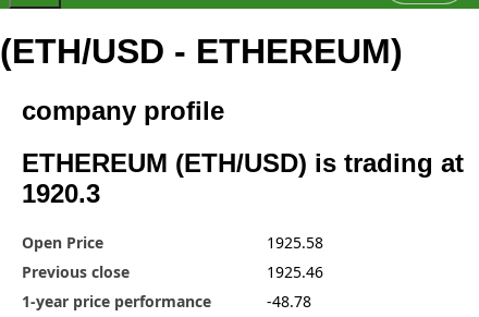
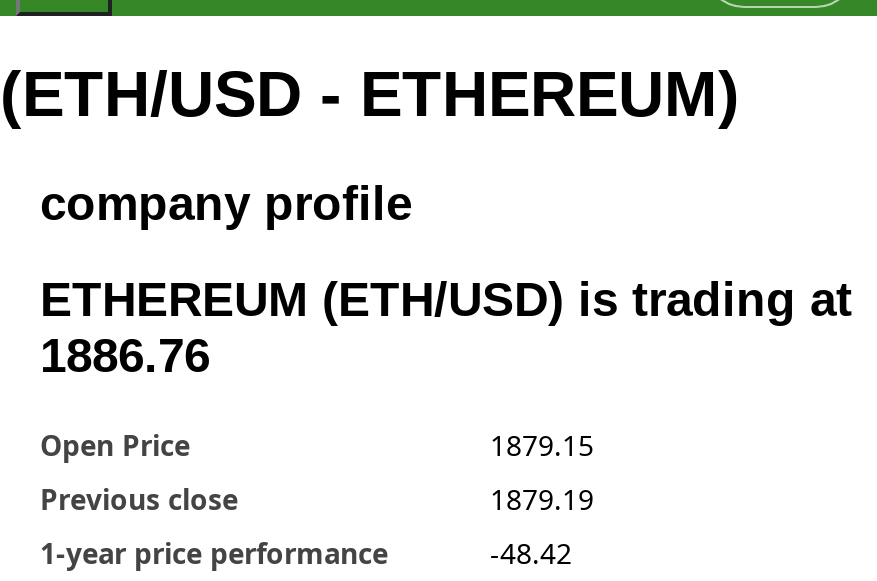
[22,178,100,208] 1920.3 -> [40,328,210,382] 1886.76
[267,232,323,252] 1925.58 -> [490,425,594,463] 1879.15
[267,261,323,282] 1925.46 -> [490,479,594,517] 1879.19
[267,291,311,311] -48.78 -> [490,533,572,571] -48.42

